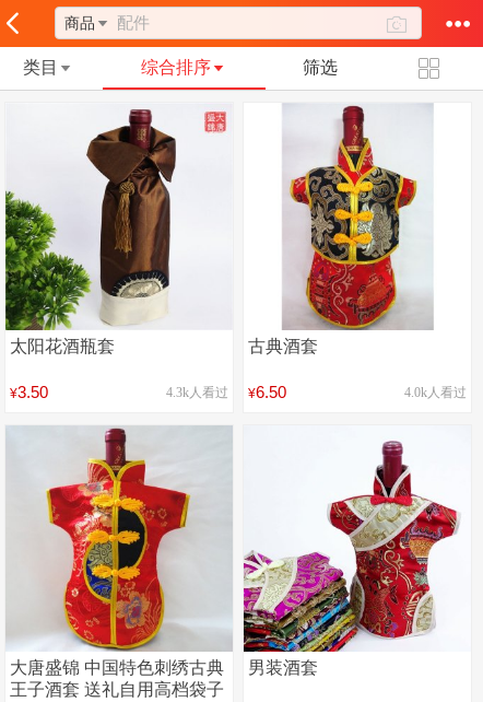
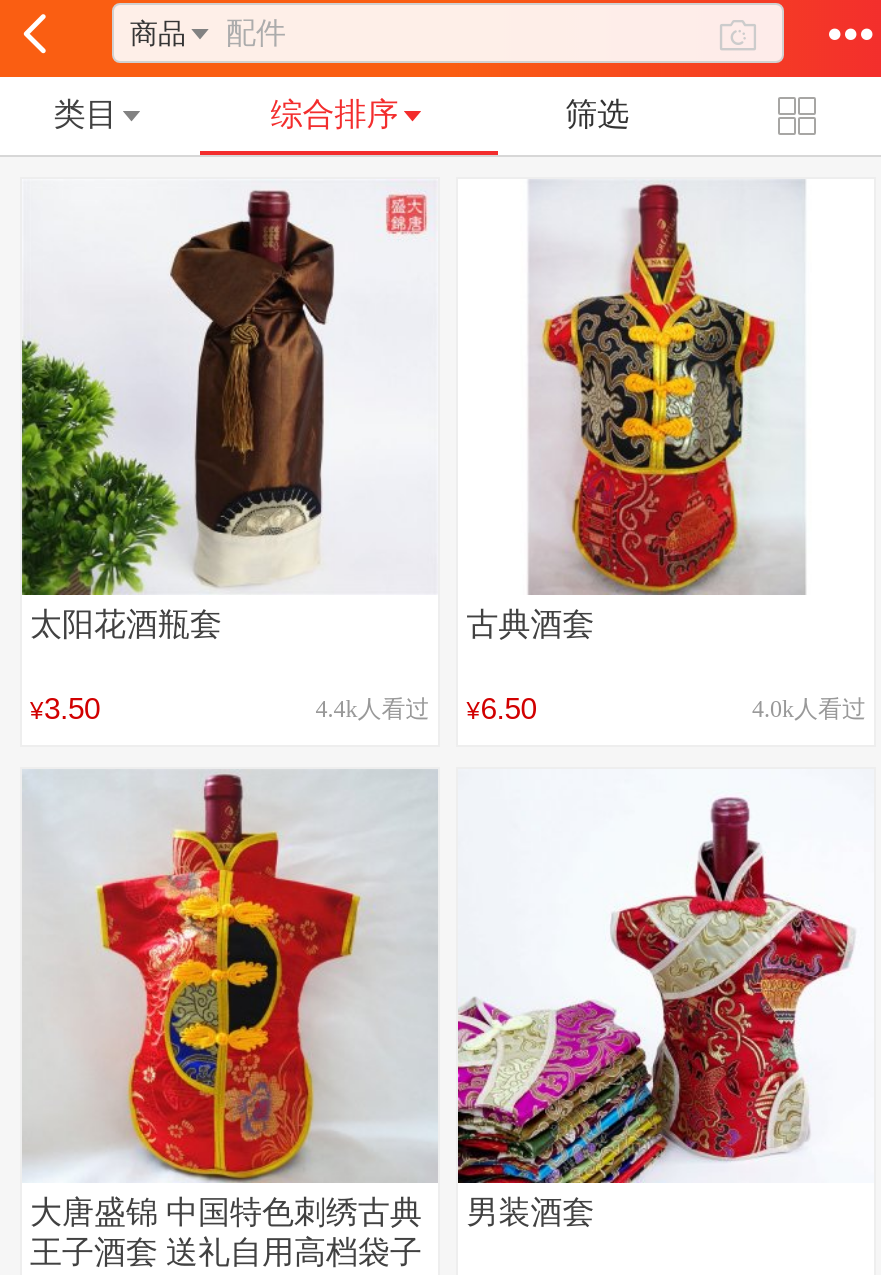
[166,382,287,401] 4.3k人看过 ¥6.50 -> [315,690,537,724] 4.4k人看过 ¥6.50

